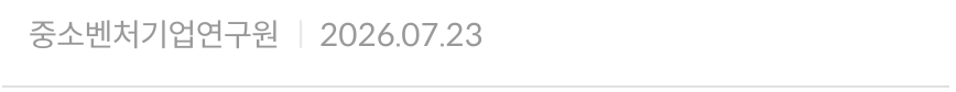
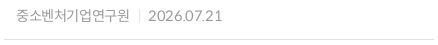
[28,14,483,54] 중소벤처기업연구원 2026.07.23 -> [16,6,222,24] 중소벤처기업연구원 2026.07.21

